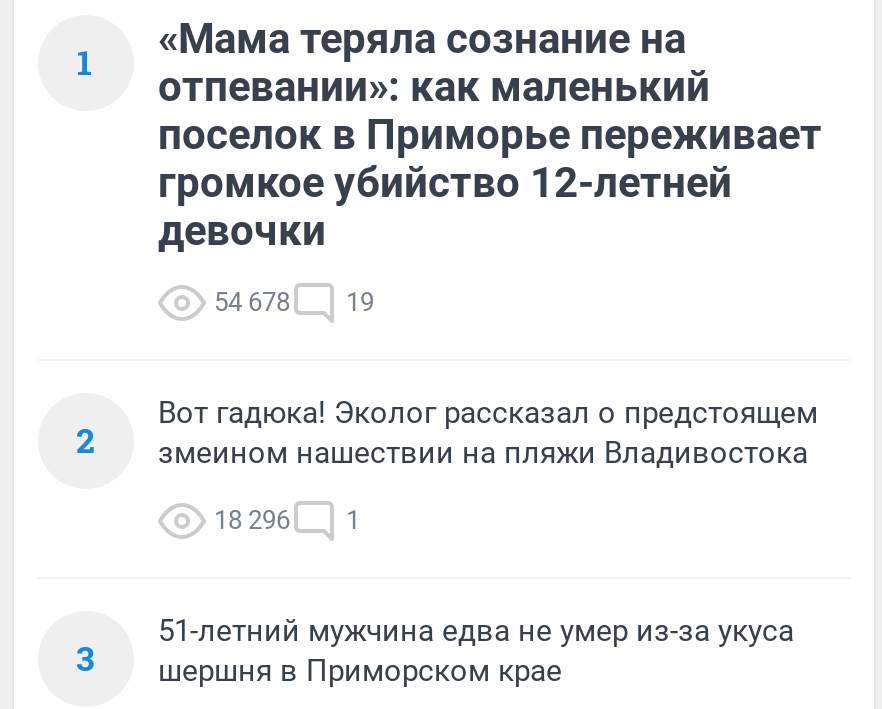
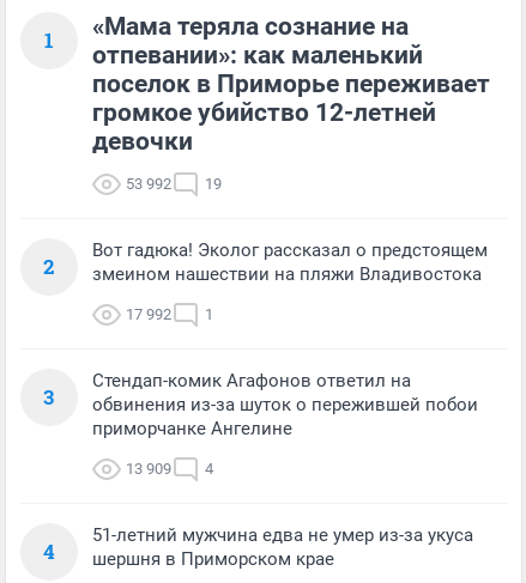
[214,286,374,316] 54 678 19 -> [126,174,222,192] 53 992 19
[214,504,360,534] 18 296 1 -> [126,305,213,323] 17 992 1
none -> [43,370,478,565] Стендап-комик Агафонов ответил на | обвинения из-за шуток о пережившей побои | приморчанке Ангелине | 13 909 | 4 | 4

